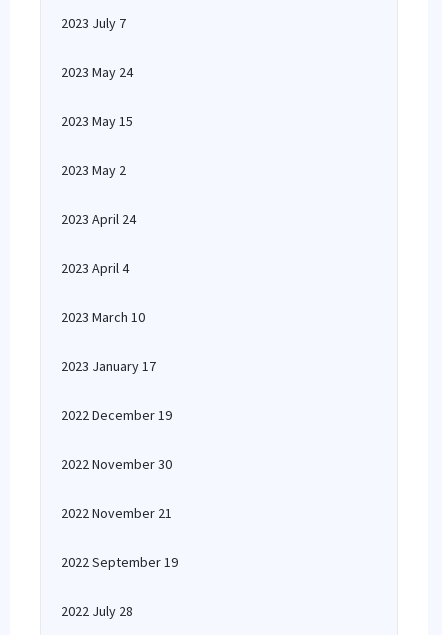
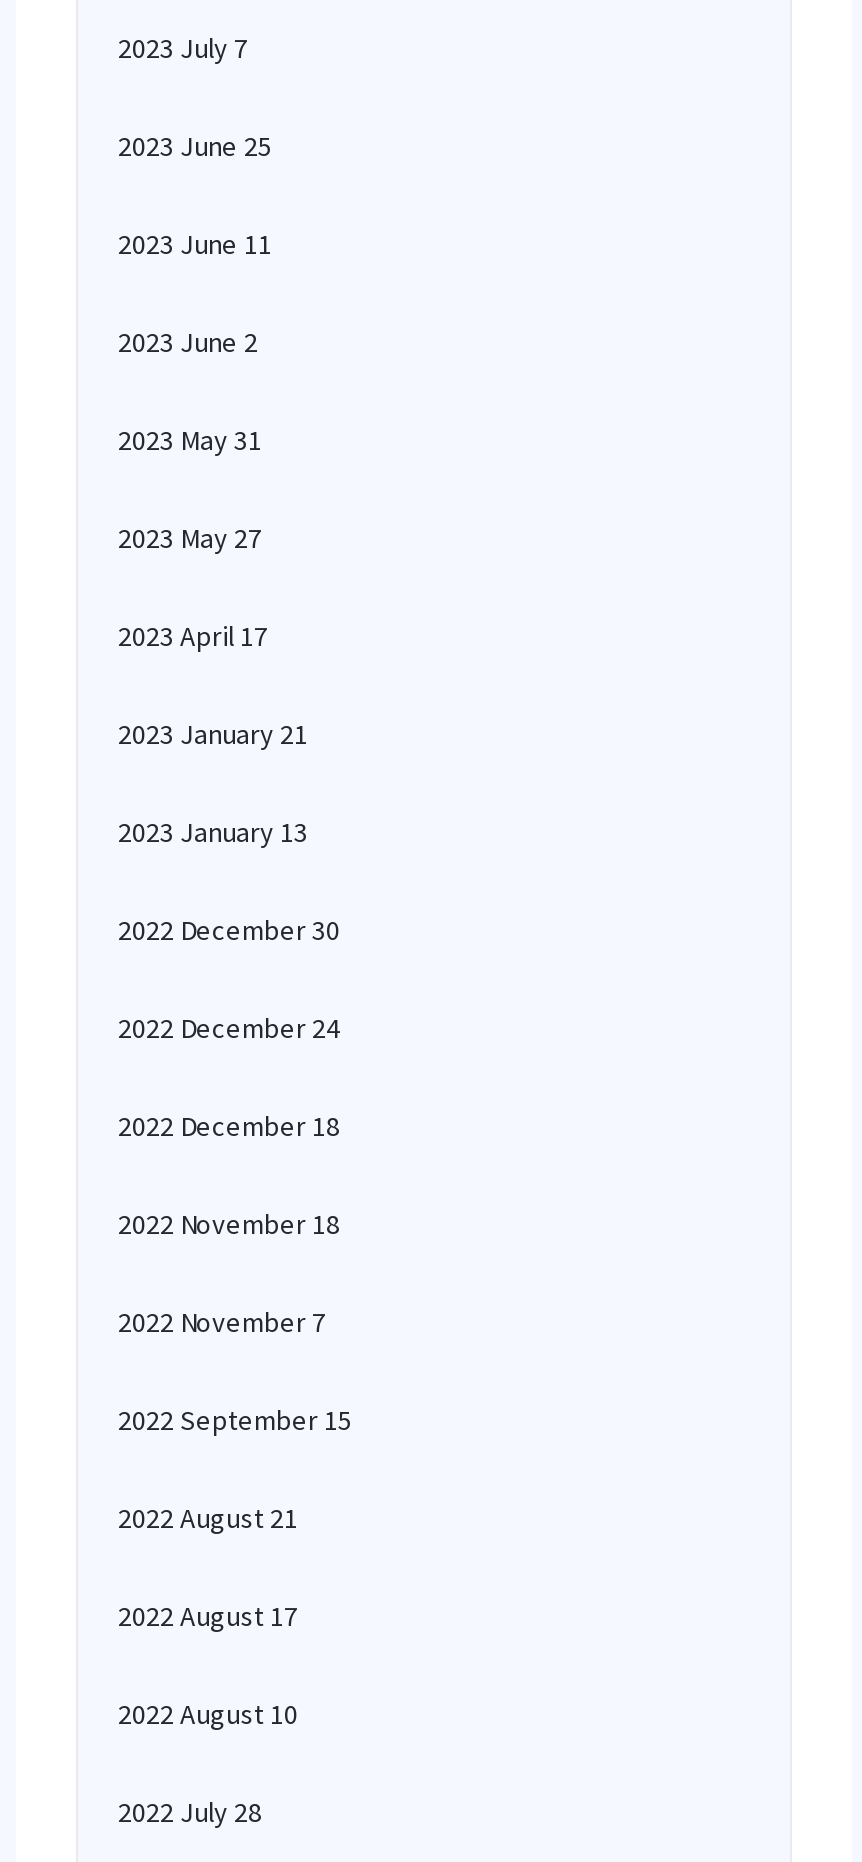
[61,63,178,571] 2023 May 24 | 2023 May 15 | 2023 May 2 | 2023 April 24 | 2023 April 4 | 2023 March 10 | 2023 January 17 | 2022 December 19 | 2022 November 30 | 2022 November 21 | 2022 September 19 -> [118,128,352,1732] 2023 June 25 | 2023 June 11 | 2023 June 2 | 2023 May 31 | 2023 May 27 | 2023 April 17 | 2023 January 21 | 2023 January 13 | 2022 December 30 | 2022 December 24 | 2022 December 18 | 2022 November 18 | 2022 November 7 | 2022 September 15 | 2022 August 21 | 2022 August 17 | 2022 August 10

